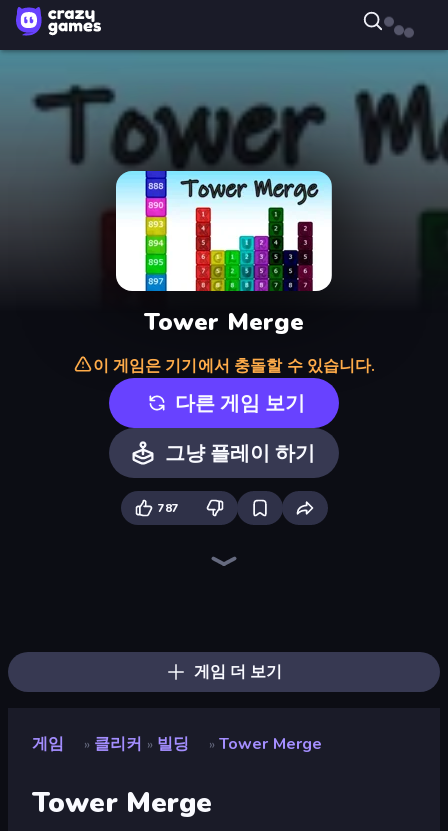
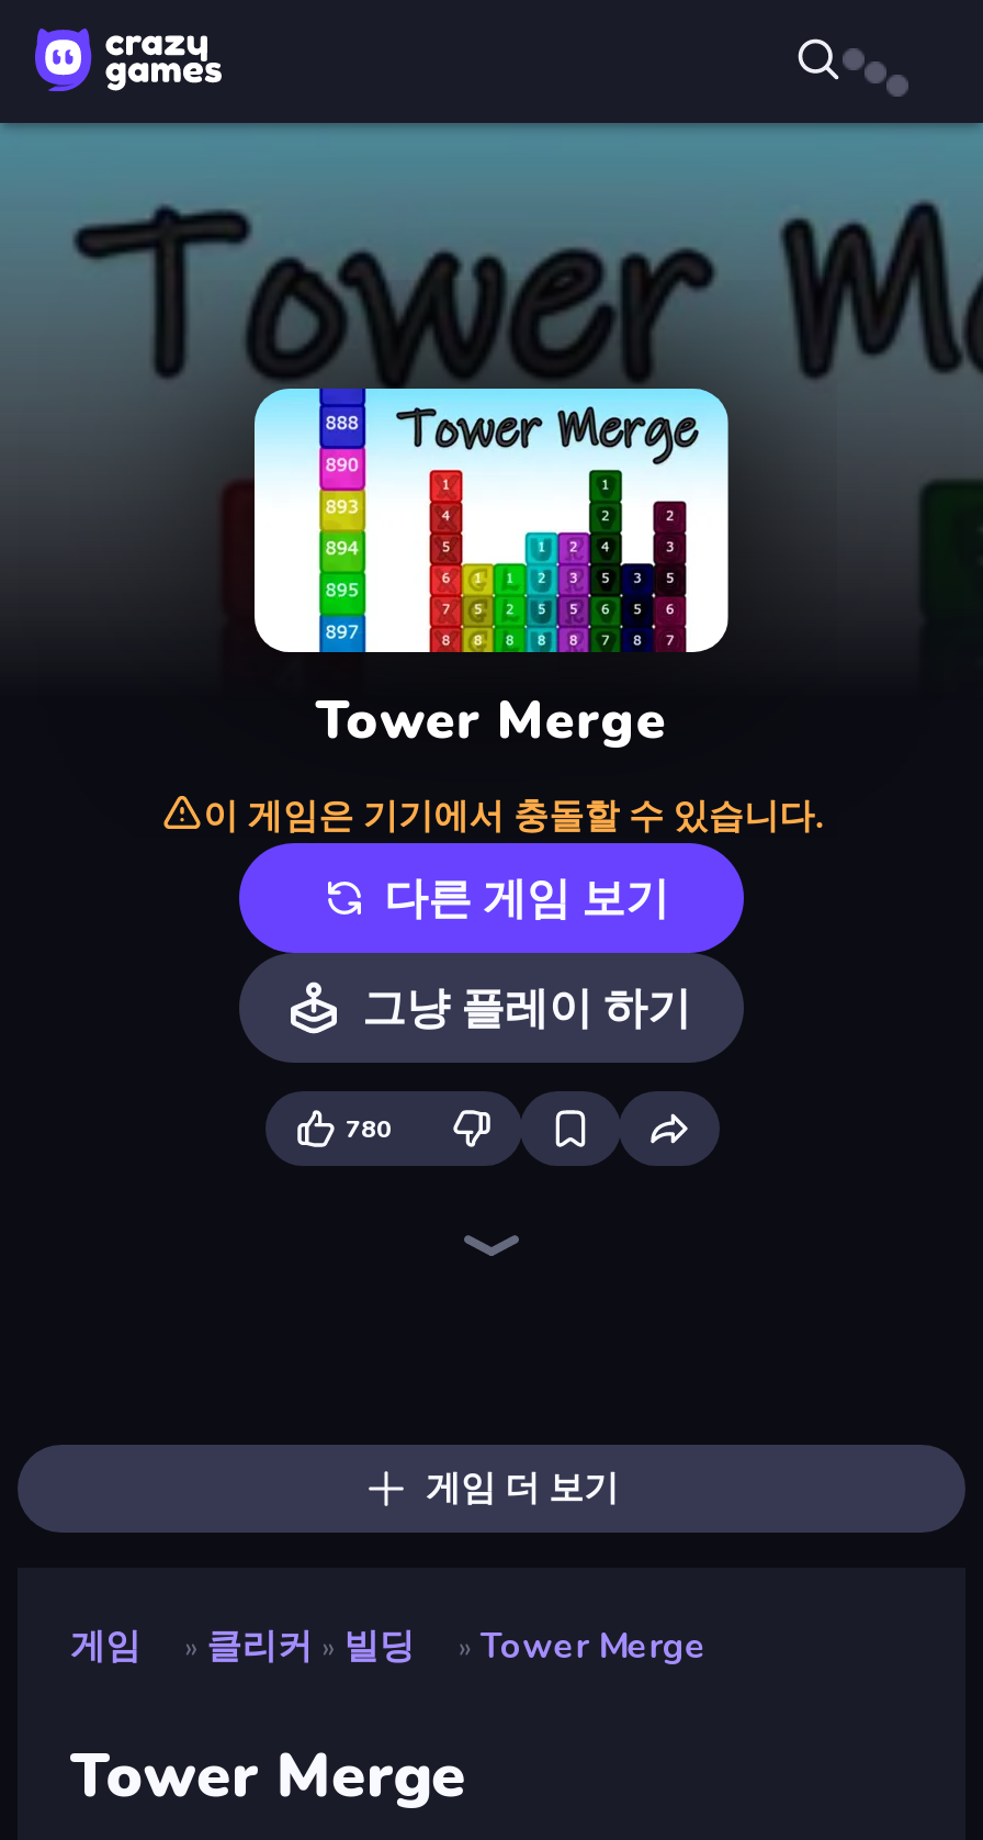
[157,500,178,515] 787 -> [346,1112,392,1145] 780

